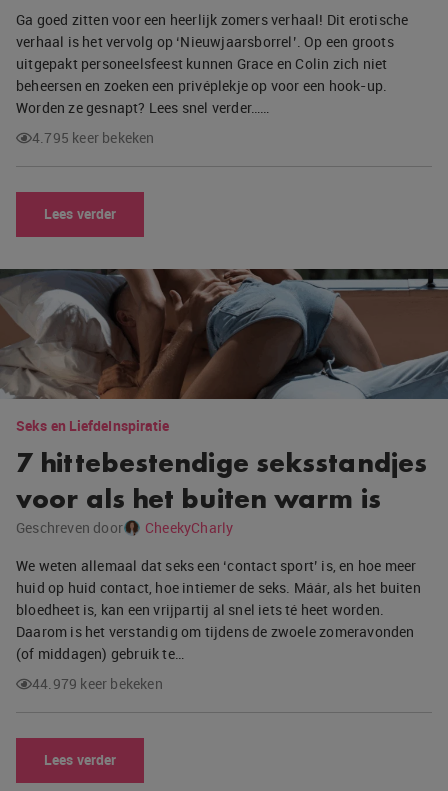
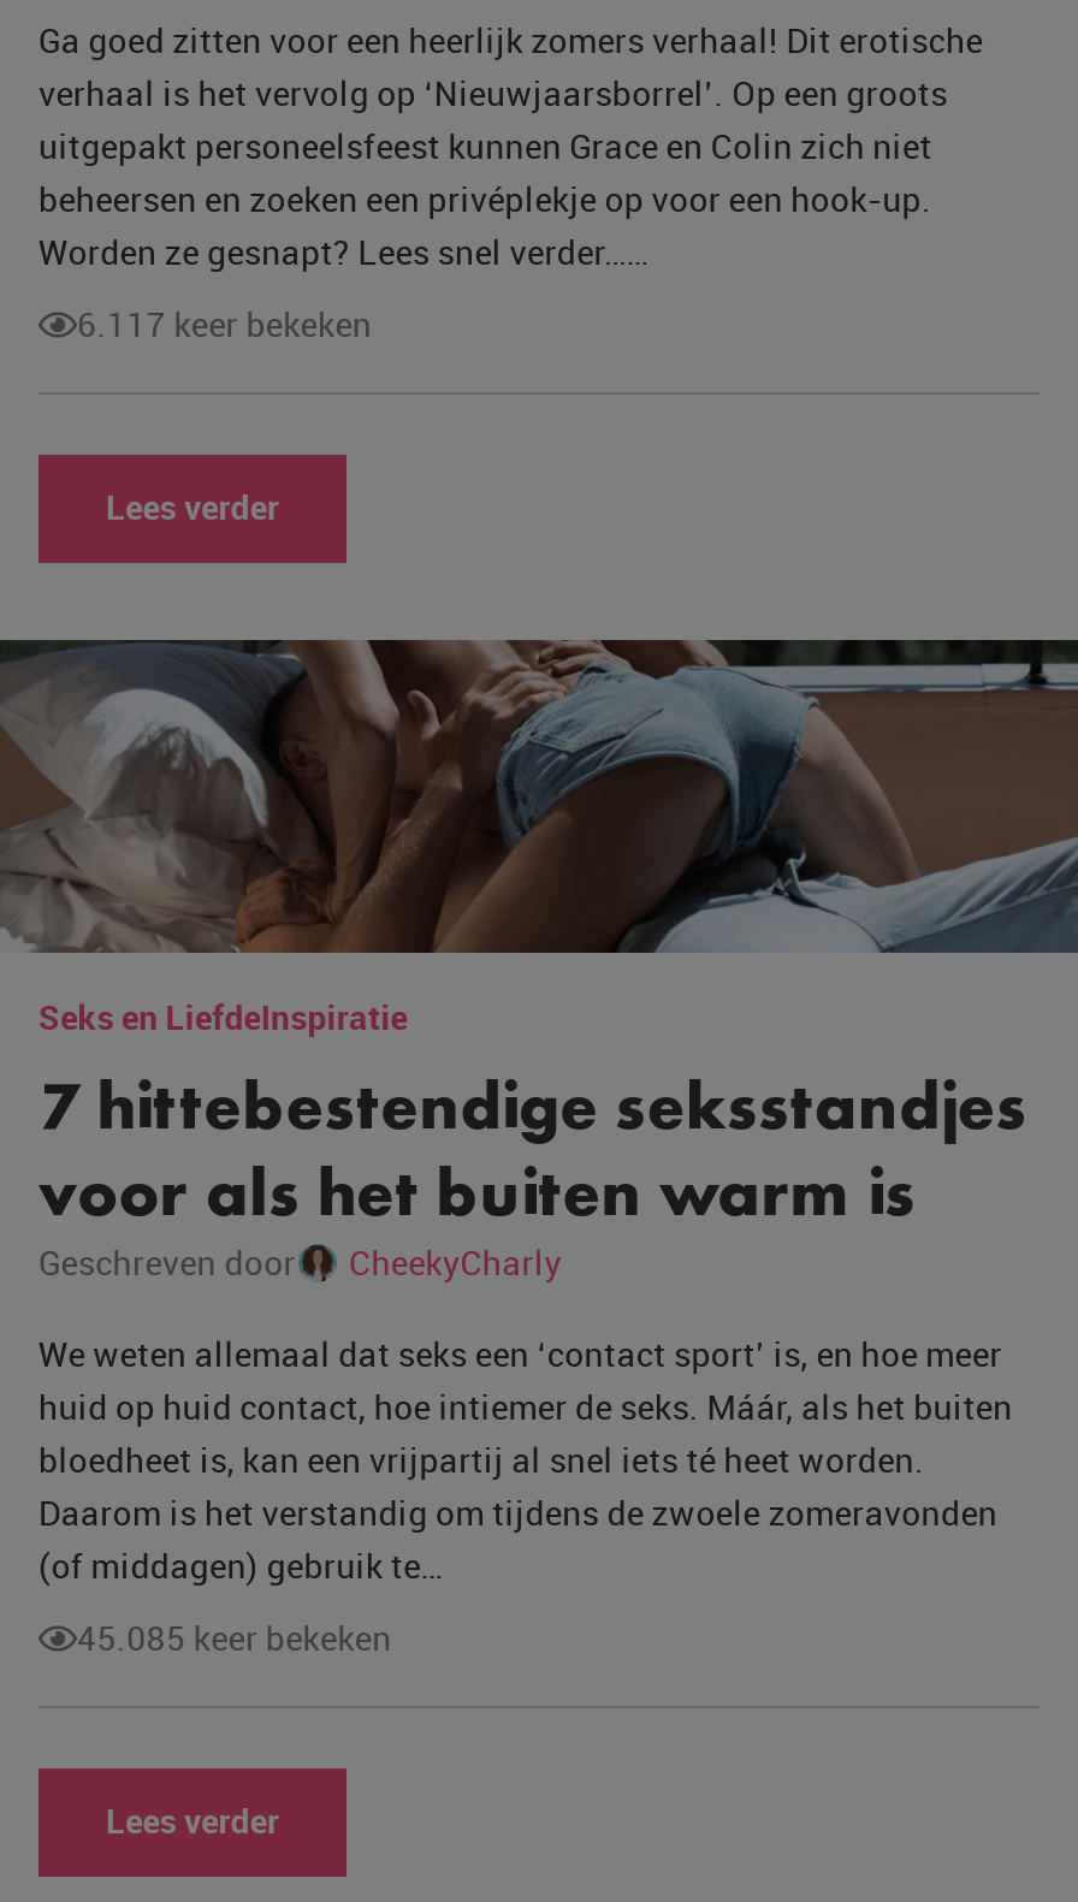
[32,128,155,147] 4.795 keer bekeken -> [77,301,372,346] 6.117 keer bekeken
[32,674,163,693] 44.979 keer bekeken -> [77,1614,392,1660] 45.085 keer bekeken

